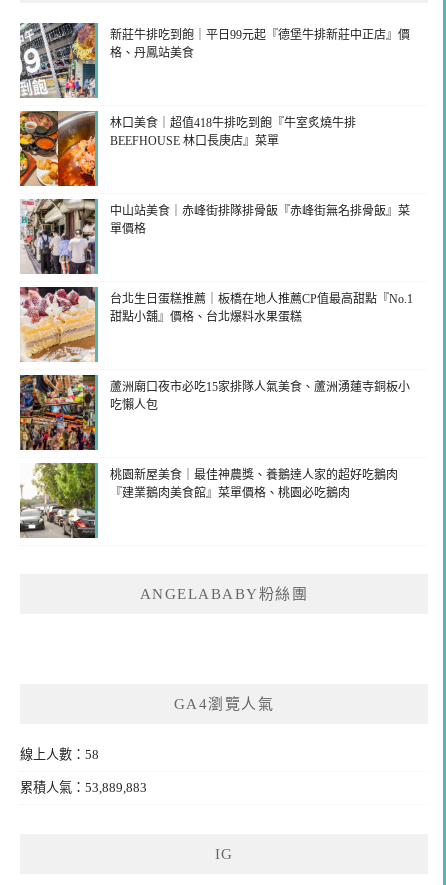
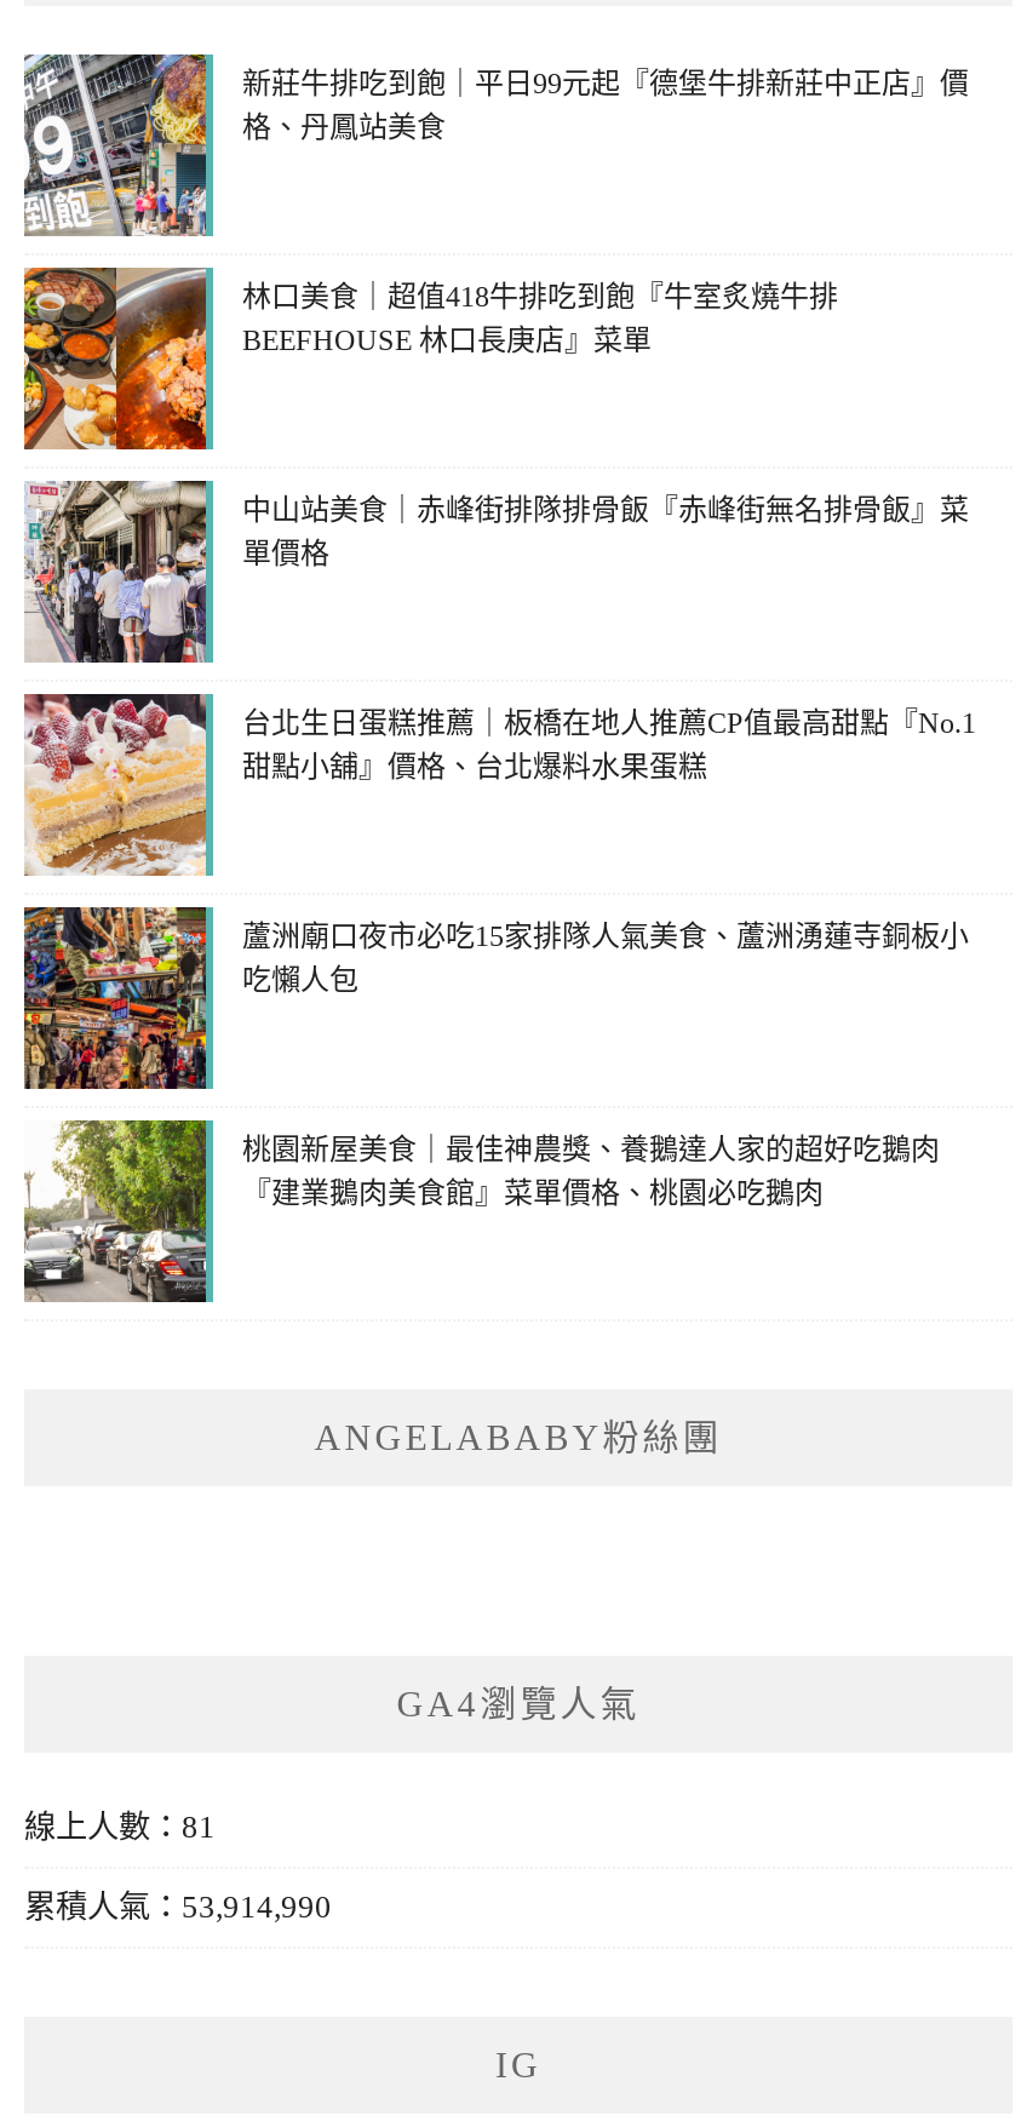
[20,747,99,762] 線上人數：58 -> [24,1808,216,1845] 線上人數：81
[20,780,147,795] 累積人氣：53,889,883 -> [24,1888,332,1924] 累積人氣：53,914,990

